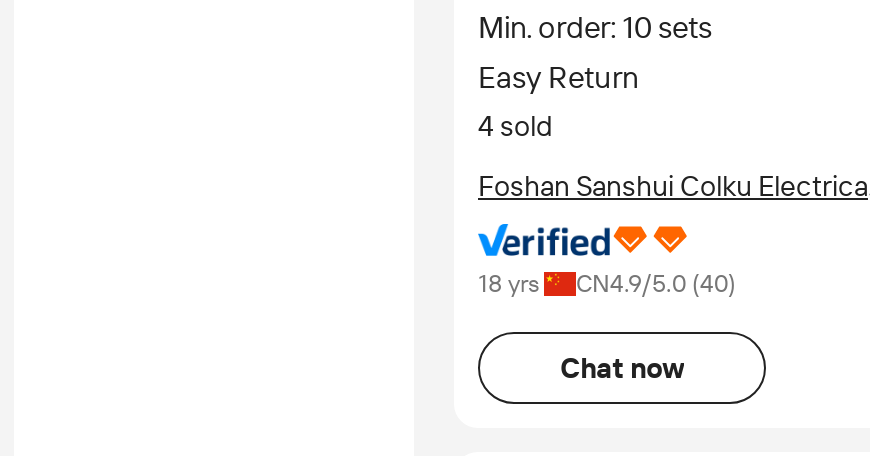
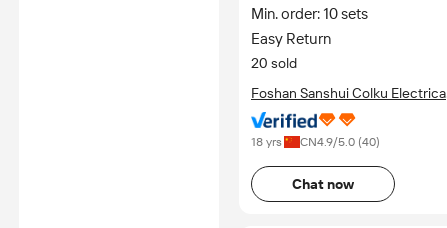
[478,110,552,142] 4 sold -> [251,55,297,71] 20 sold

